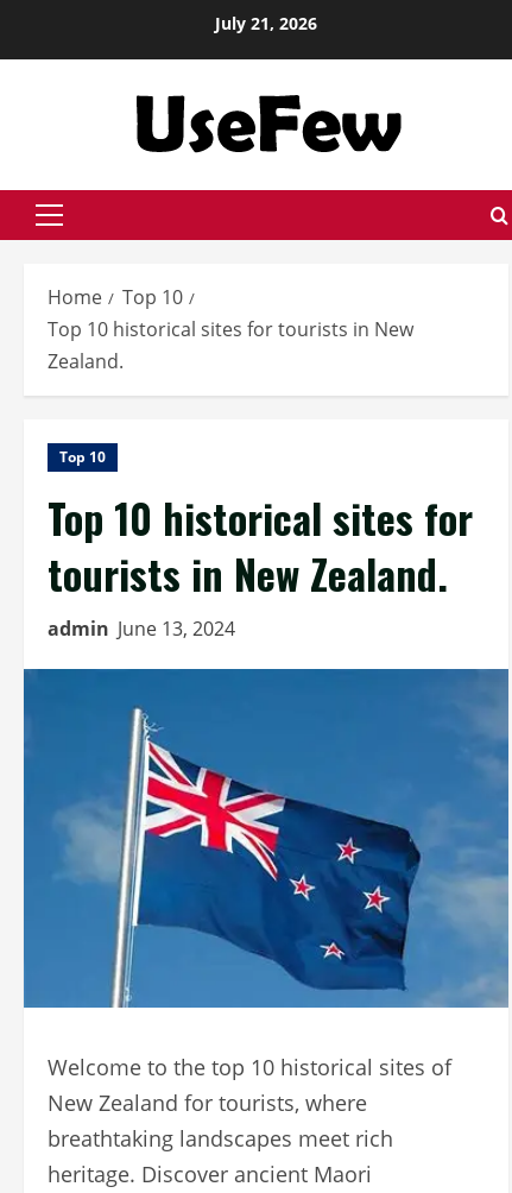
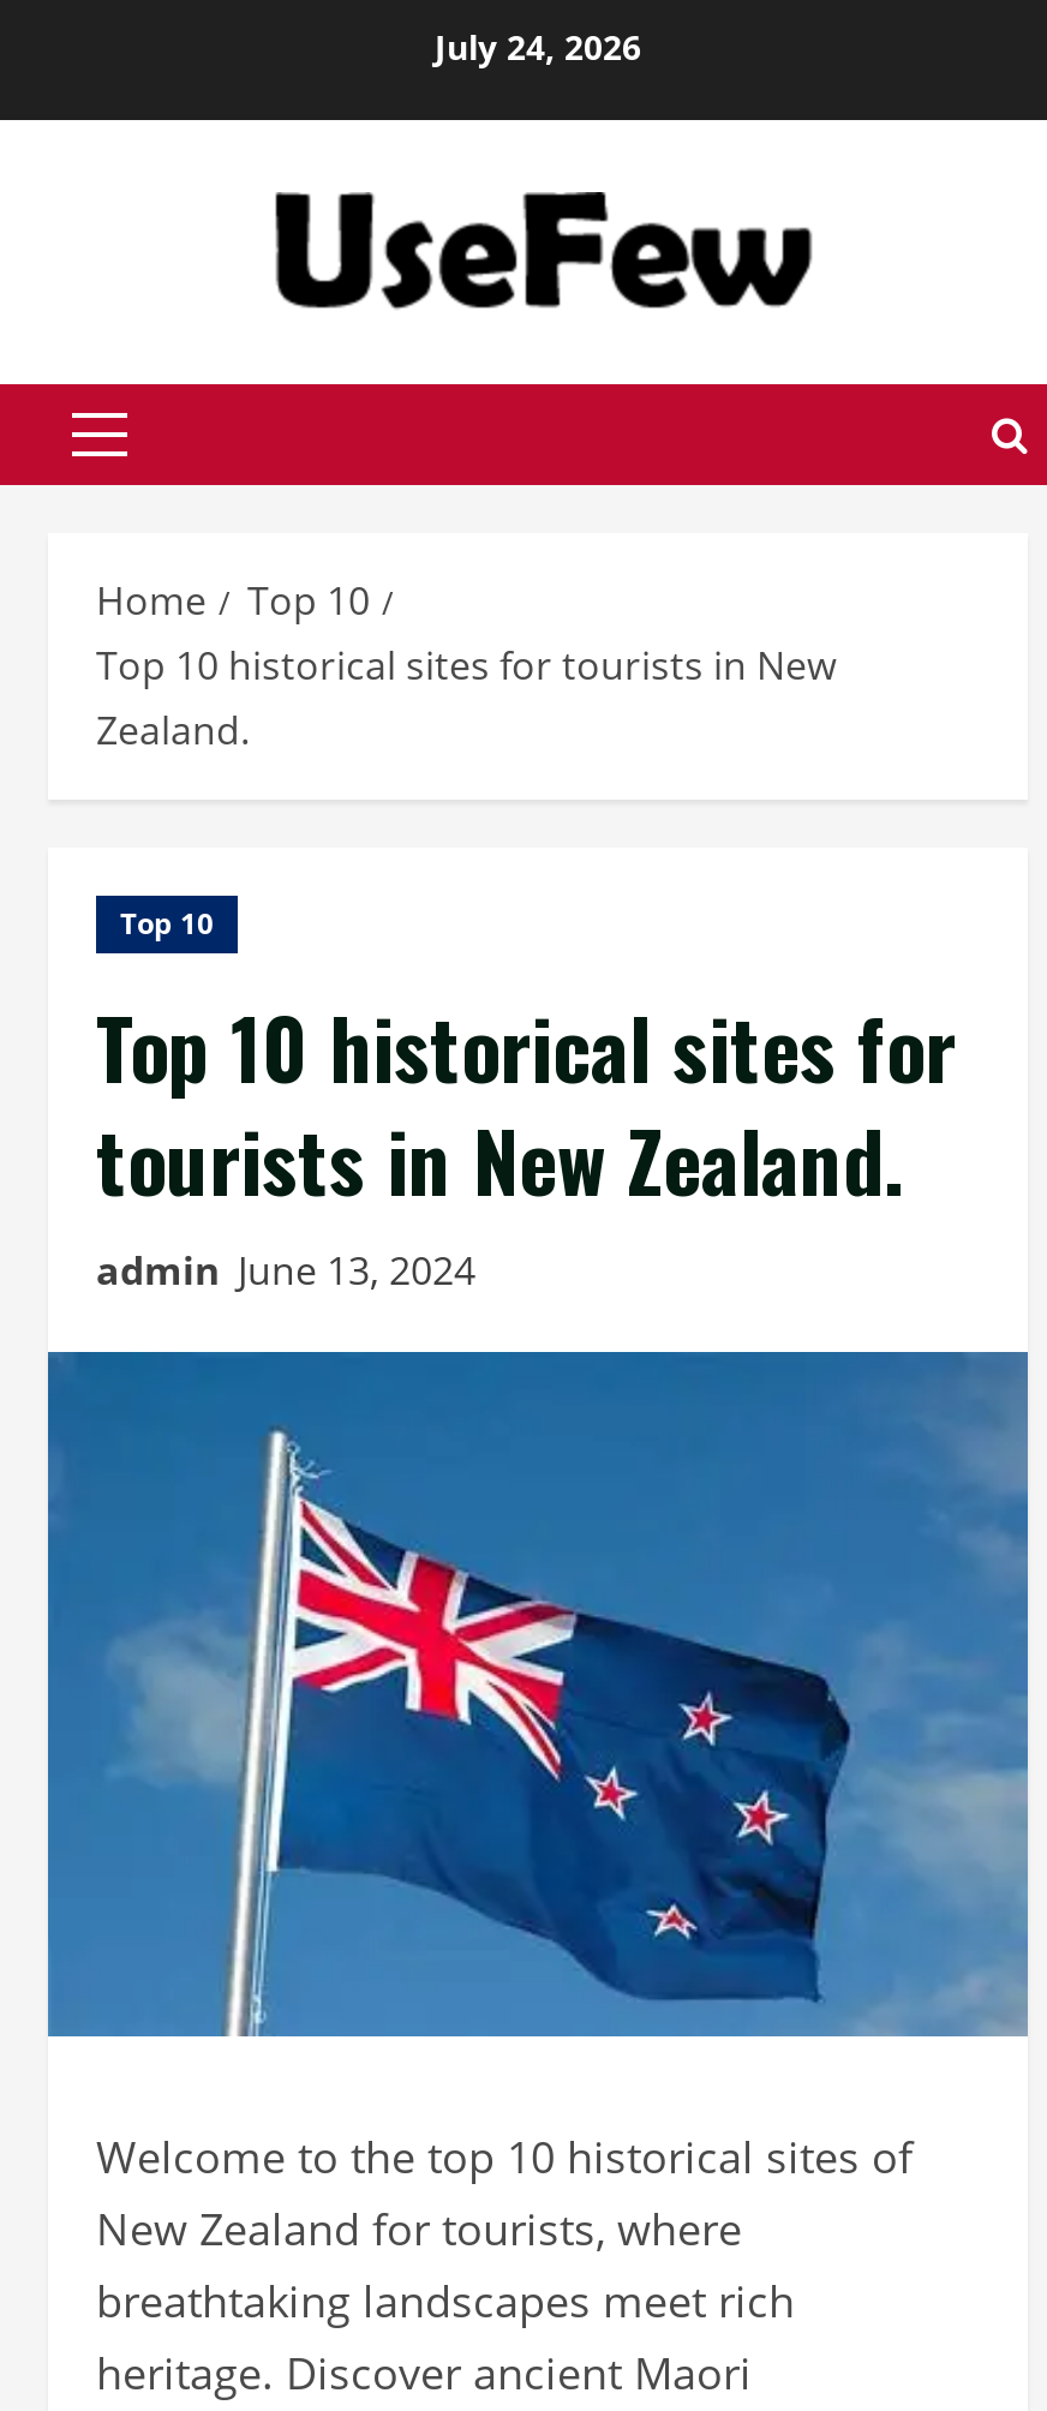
[215,12,317,34] July 21, 2026 -> [435,24,641,69] July 24, 2026

